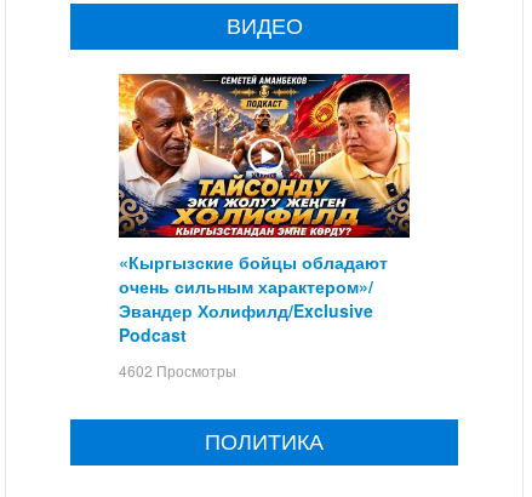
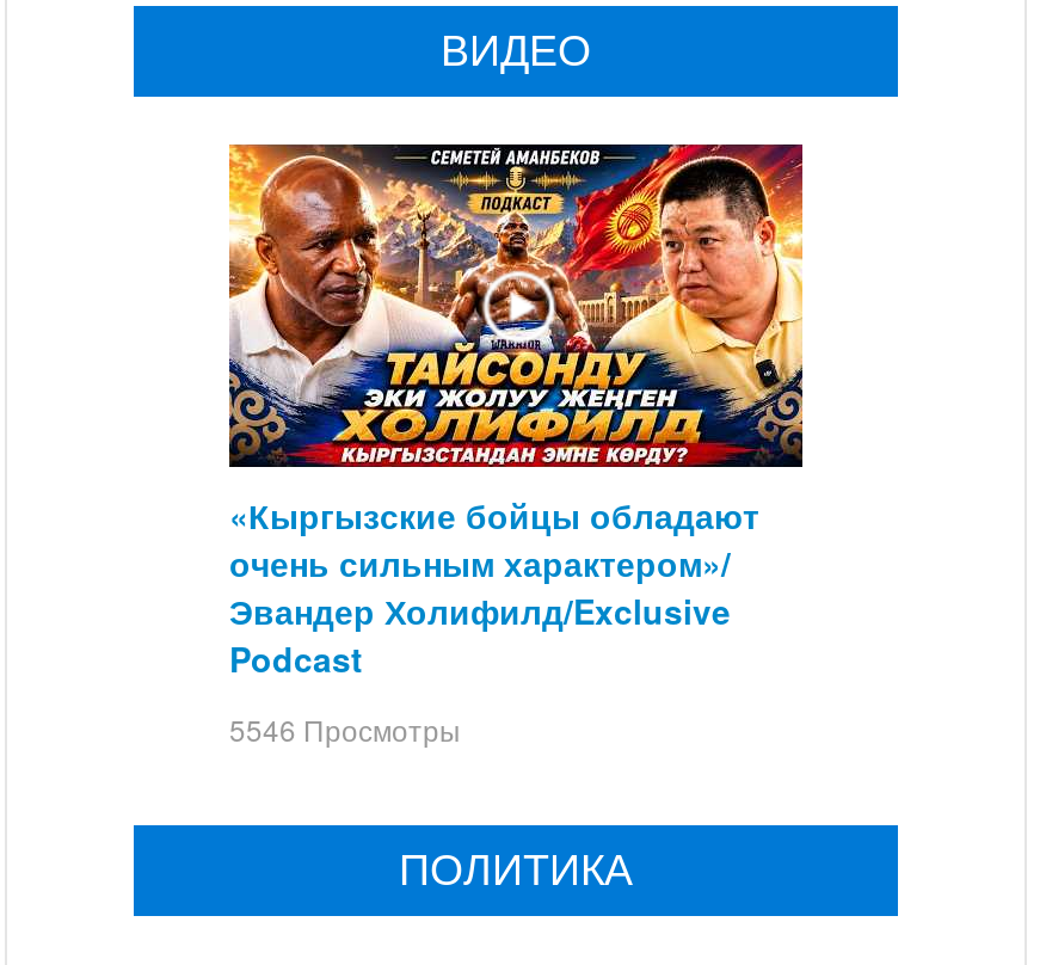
[119,360,236,380] 4602 Просмотры -> [229,708,461,748] 5546 Просмотры

